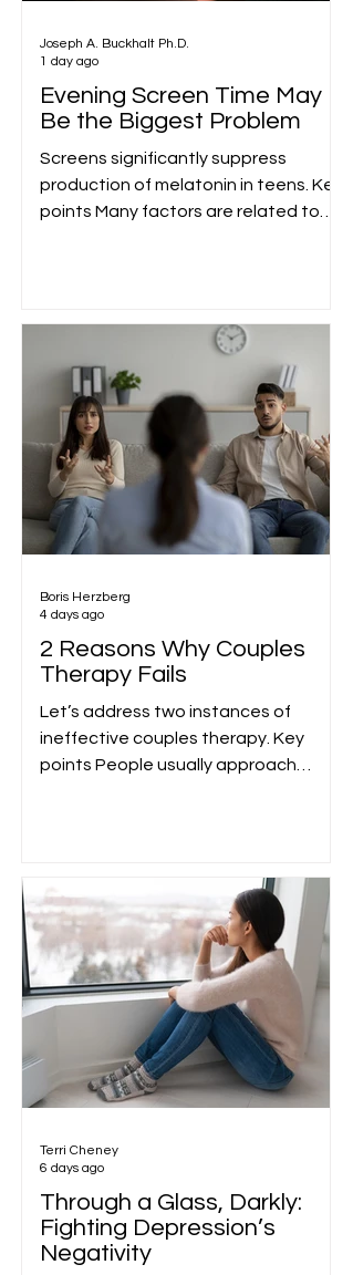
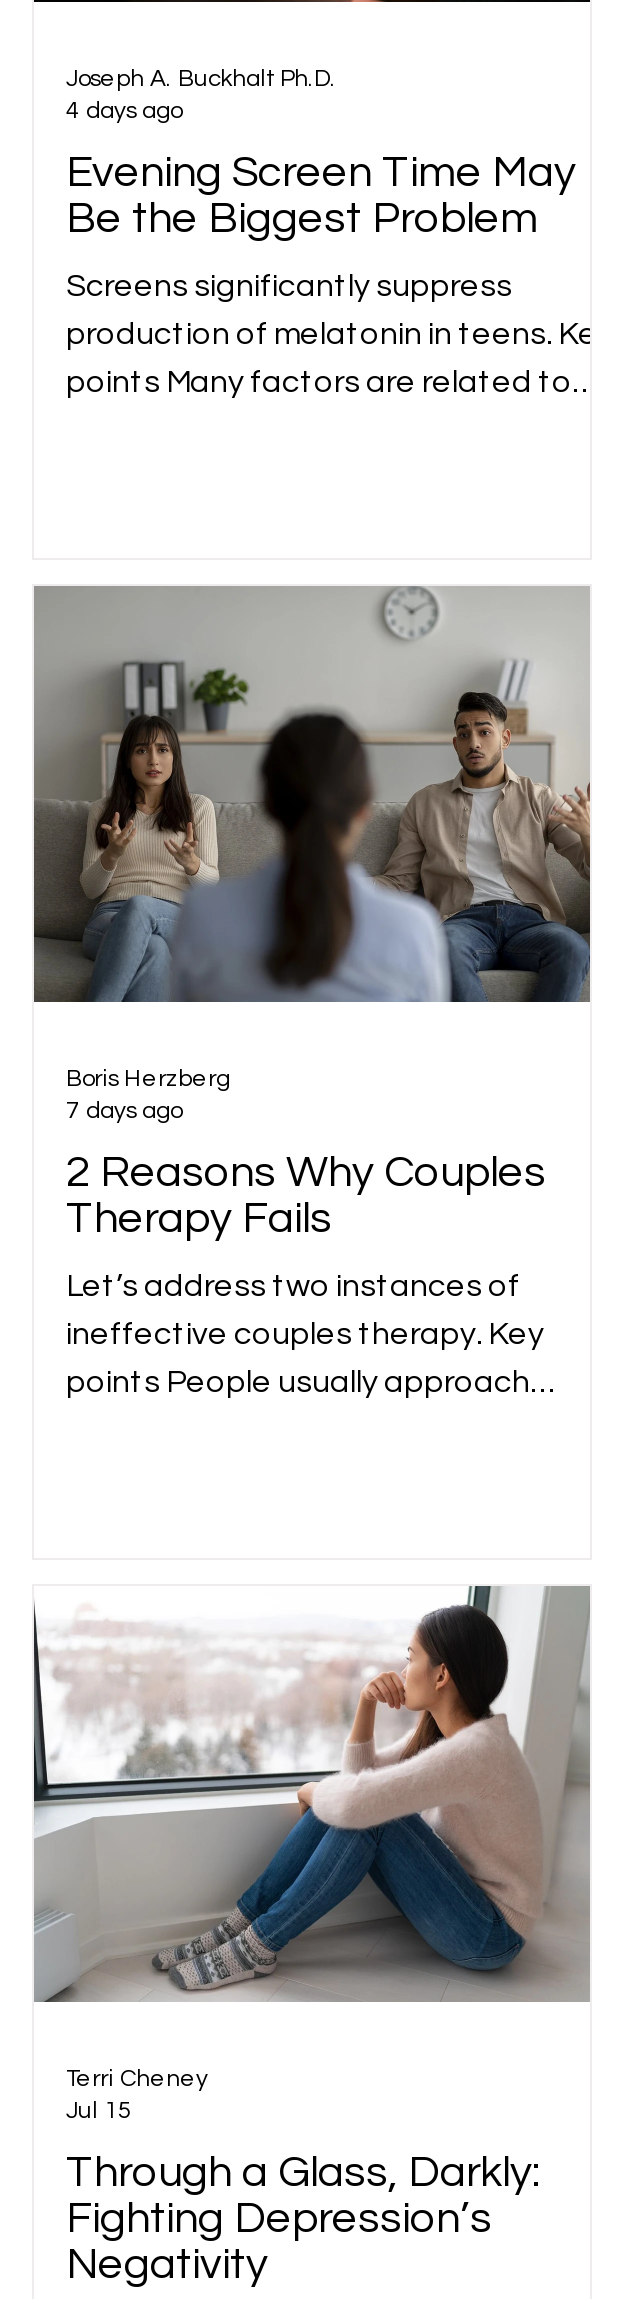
[40,54,98,69] 1 day ago -> [66,98,182,124] 4 days ago
[40,608,104,622] 4 days ago -> [66,1098,182,1124] 7 days ago
[40,1161,104,1175] 6 days ago -> [66,2098,132,2124] Jul 15

